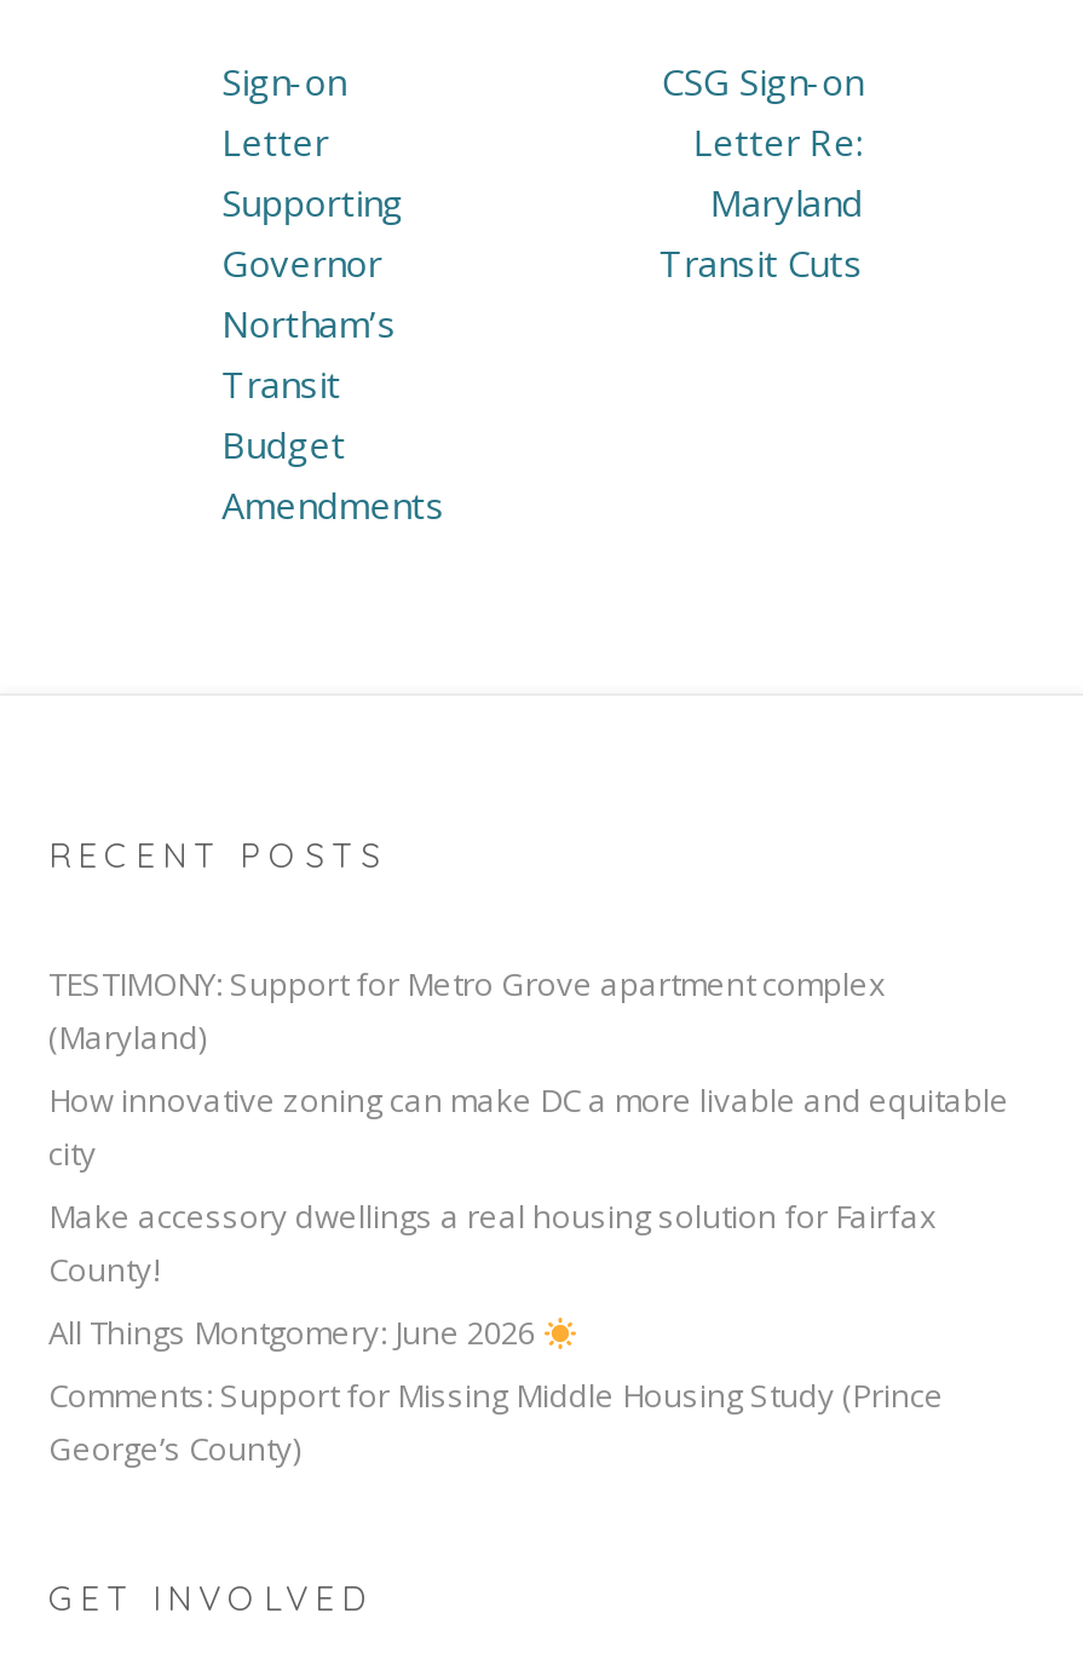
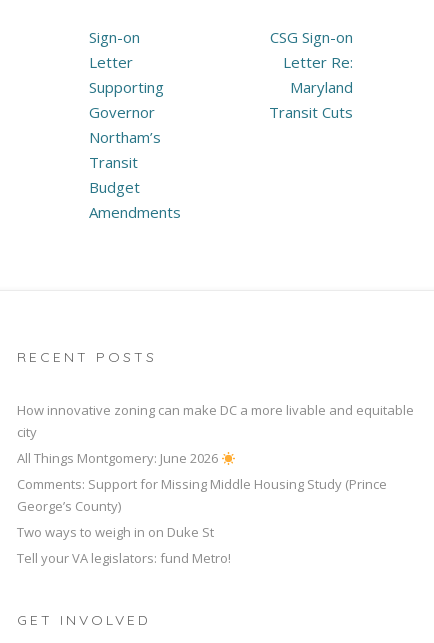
[48,963,886,1060] TESTIMONY: Support for Metro Grove apartment complex | (Maryland) -> none
[48,1195,937,1292] Make accessory dwellings a real housing solution for Fairfax | County! -> none
moved [48,1311,944,1471] -> [17,449,387,515]: All Things Montgomery: June 2026 | Comments: Support for Missing Middle Housing Study (Prince | George’s County)
none -> [17,523,231,567] Two ways to weigh in on Duke St | Tell your VA legislators: fund Metro!

